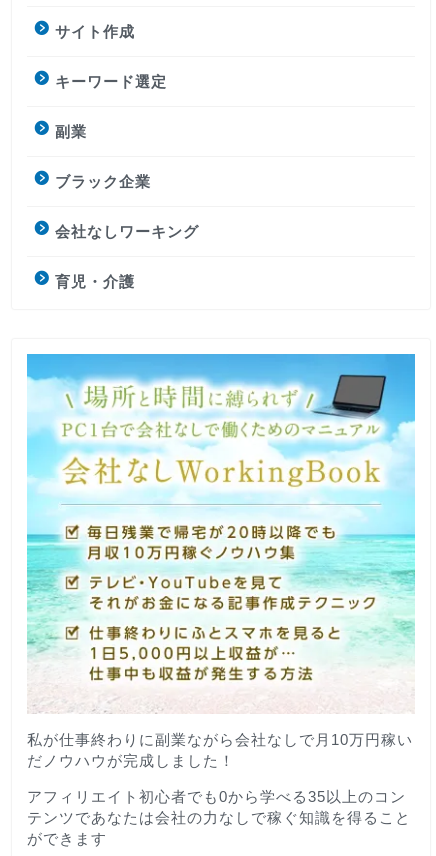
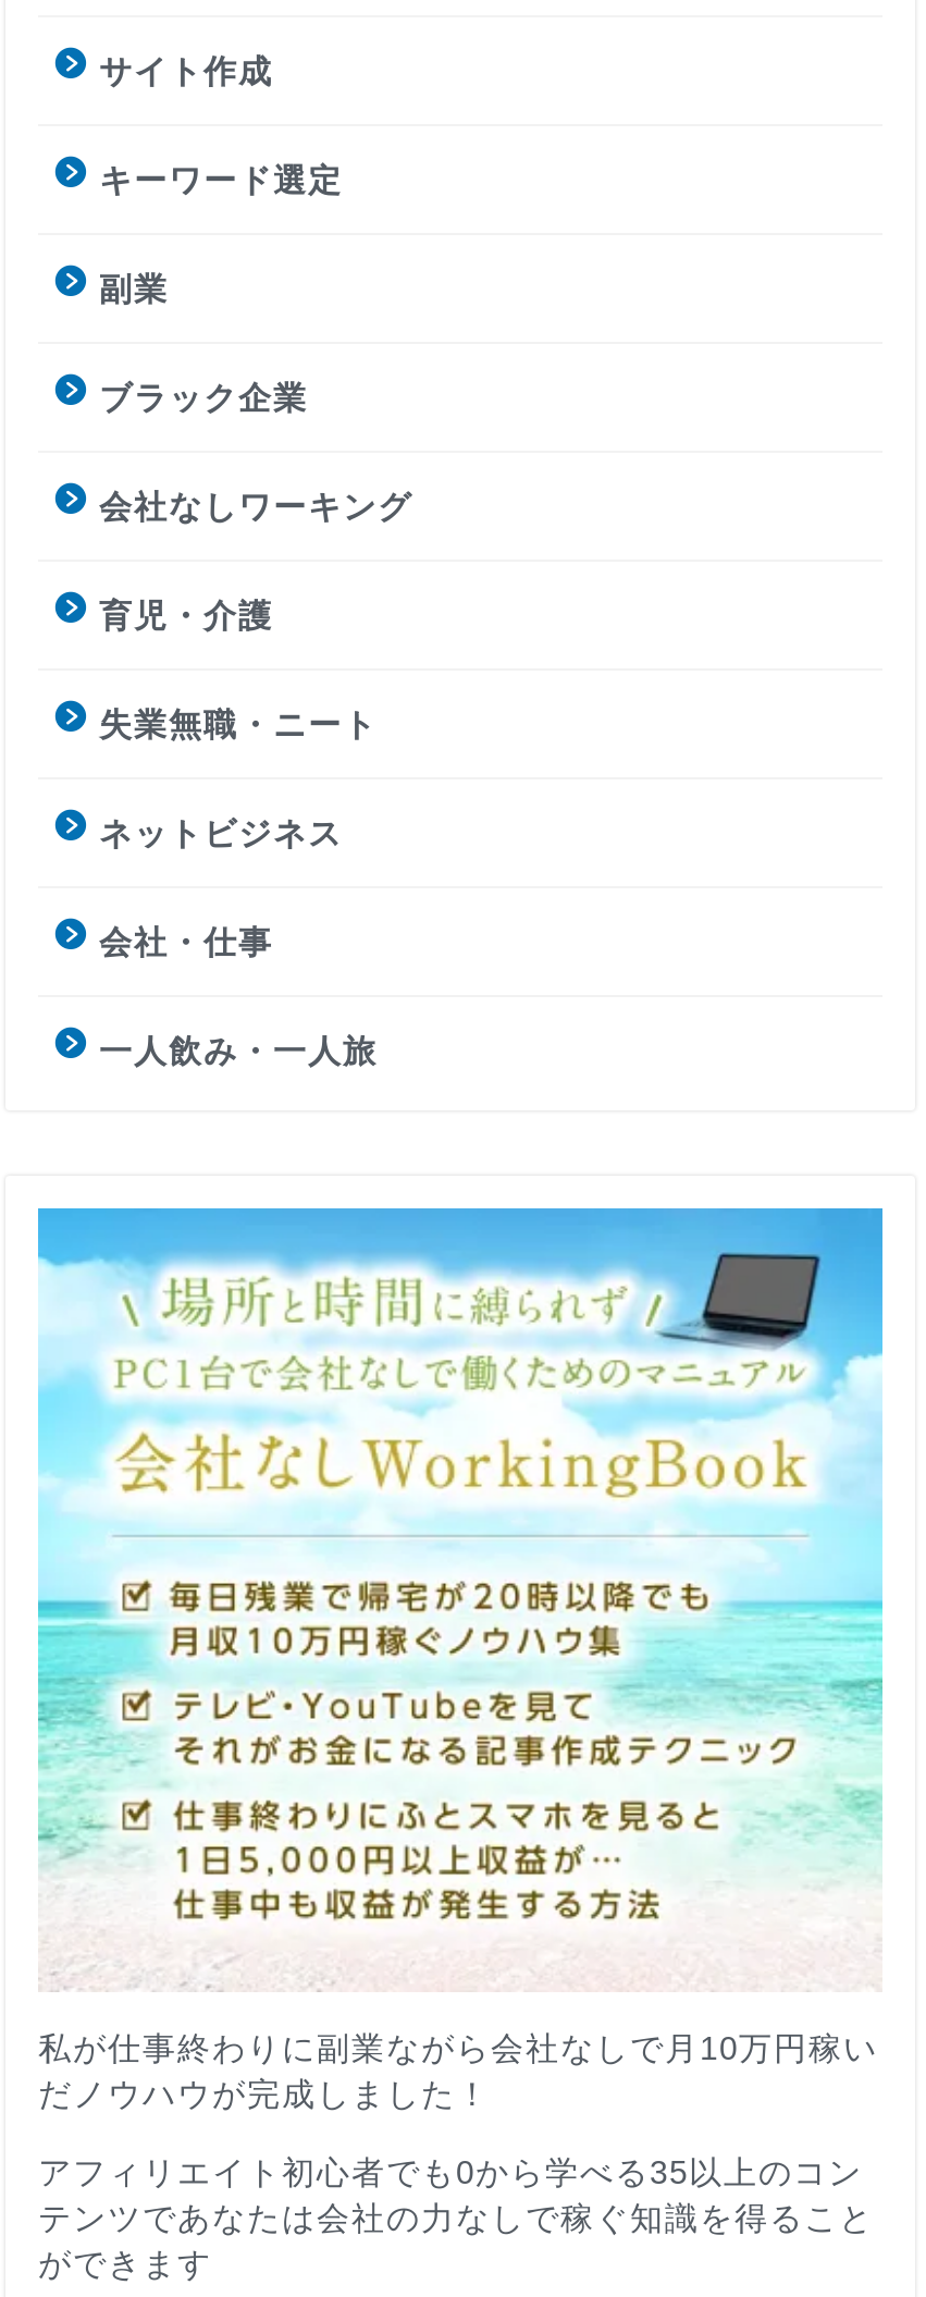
none -> [99,705,378,1068] 失業無職・ニート | ネットビジネス | 会社・仕事 | 一人飲み・一人旅

